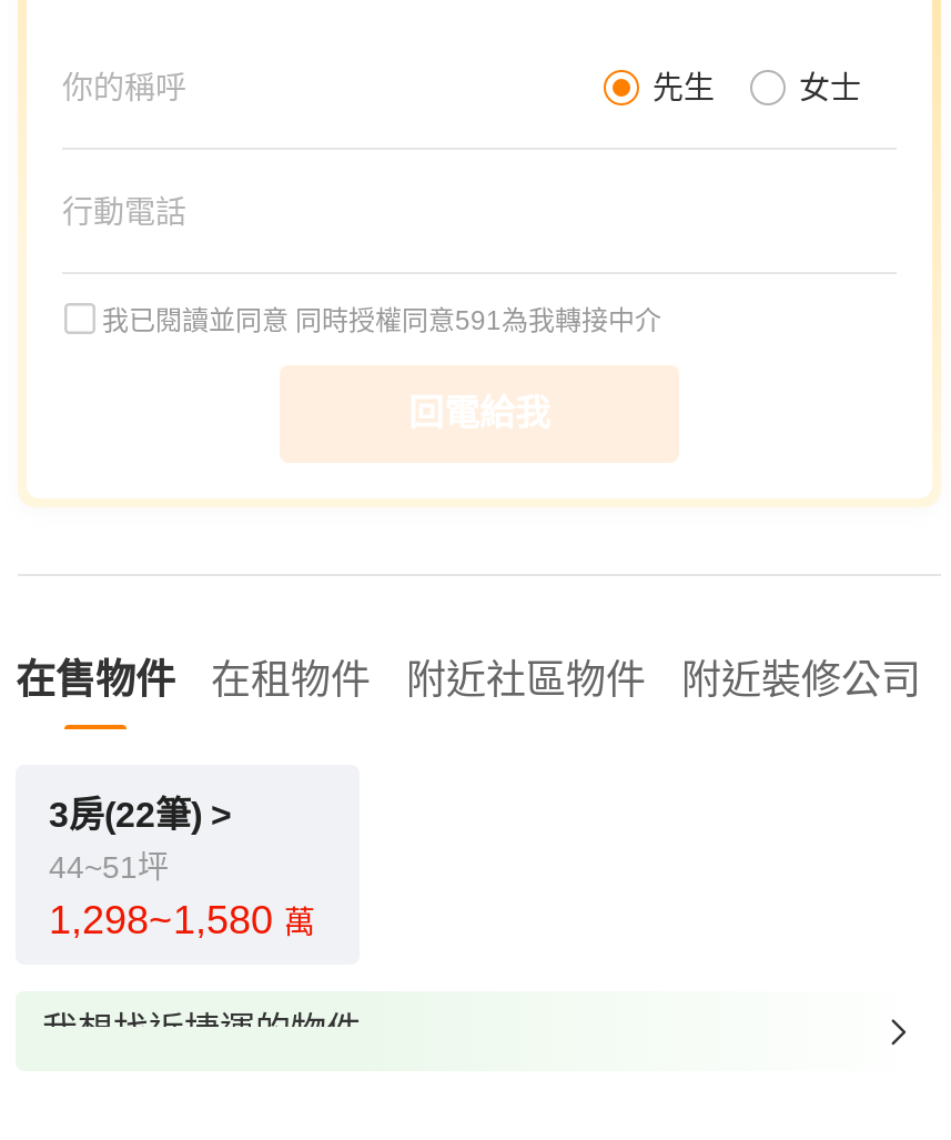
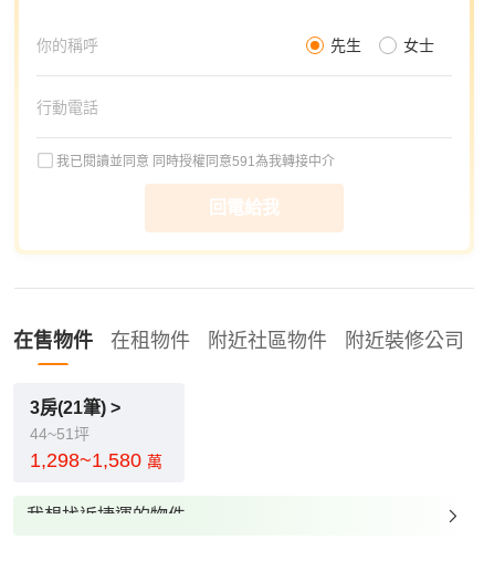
[49,796,231,834] 3房(22筆) > -> [30,398,120,417] 3房(21筆) >

